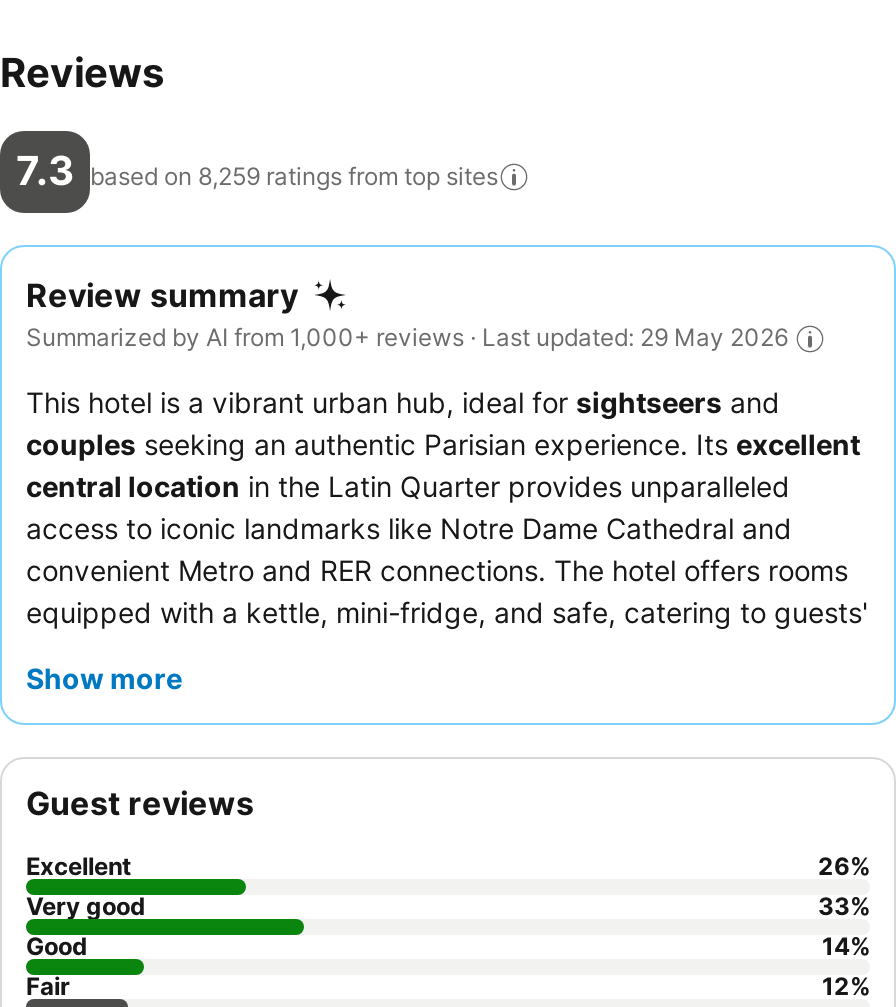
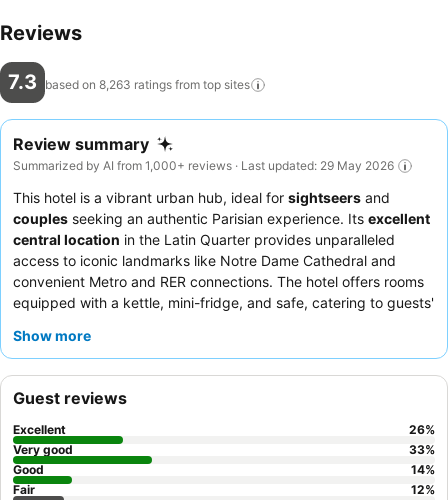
[16,147,498,195] 7.3 based on 8,259 ratings from top sites -> [8,70,250,94] 7.3 based on 8,263 ratings from top sites

